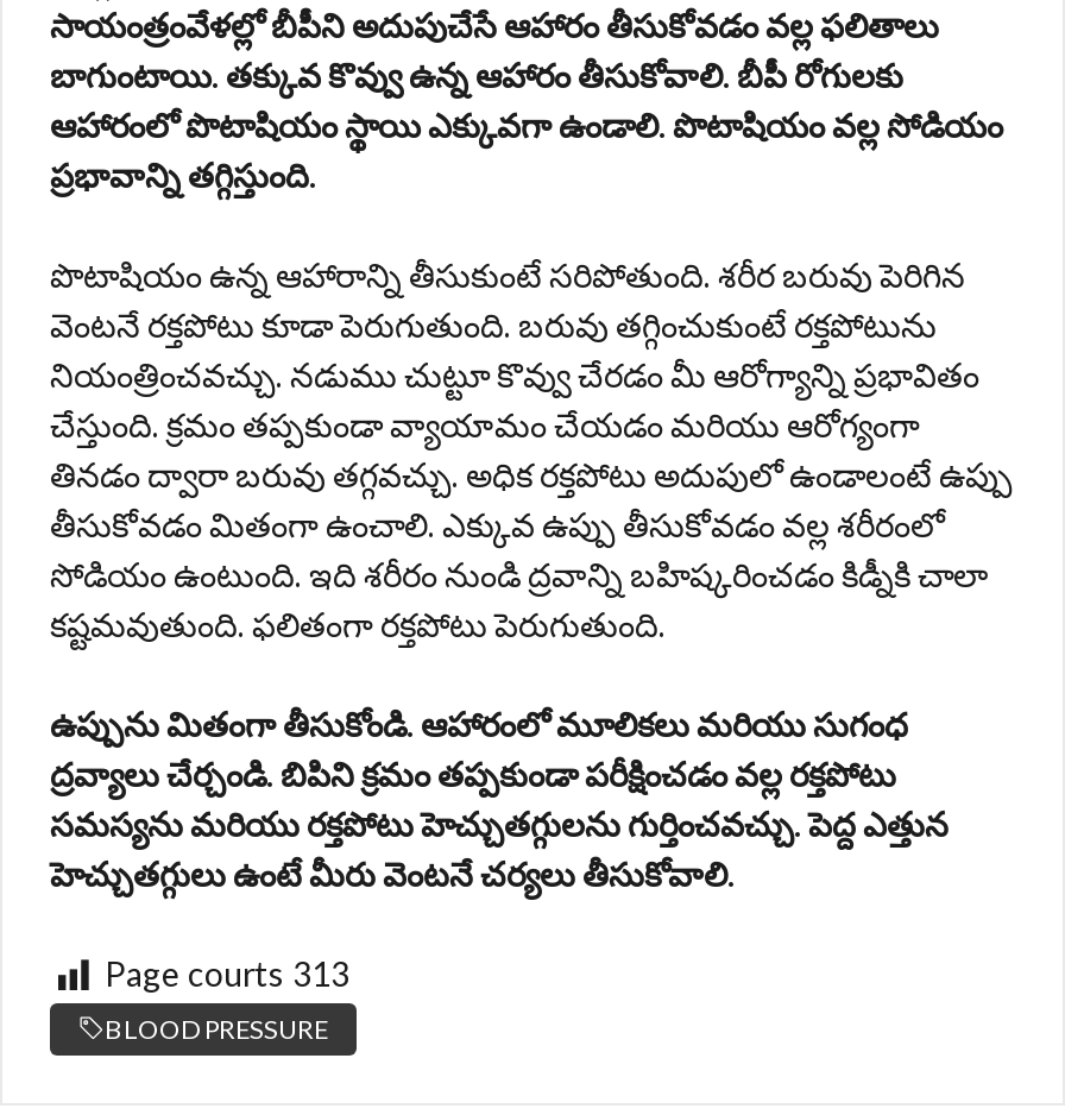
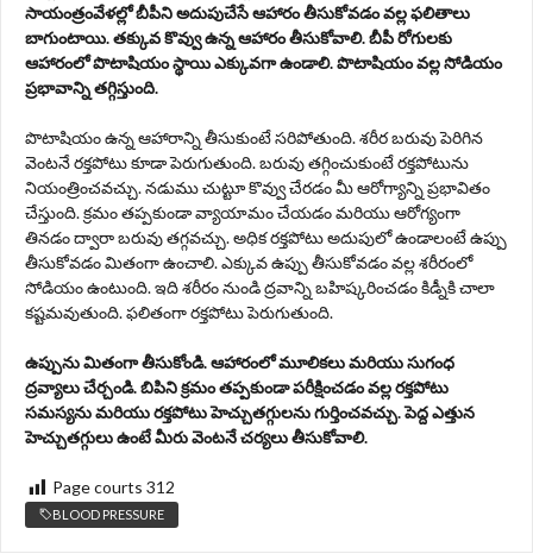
[105,954,349,994] Page courts 313 -> [52,477,175,497] Page courts 312

